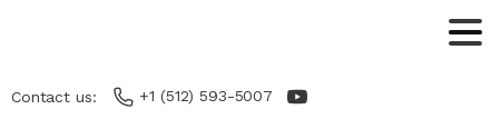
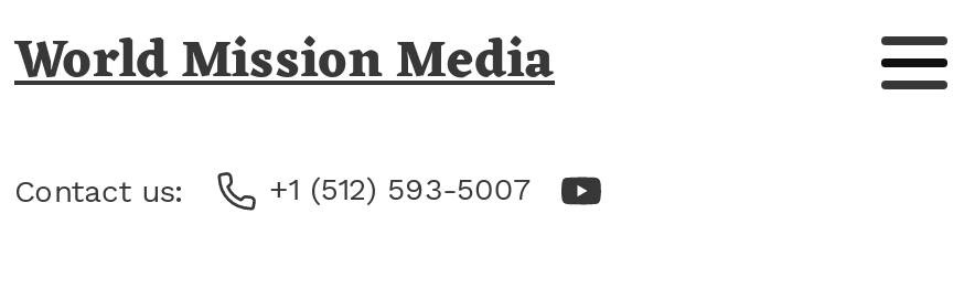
none -> [14,17,555,109] World Mission Media

